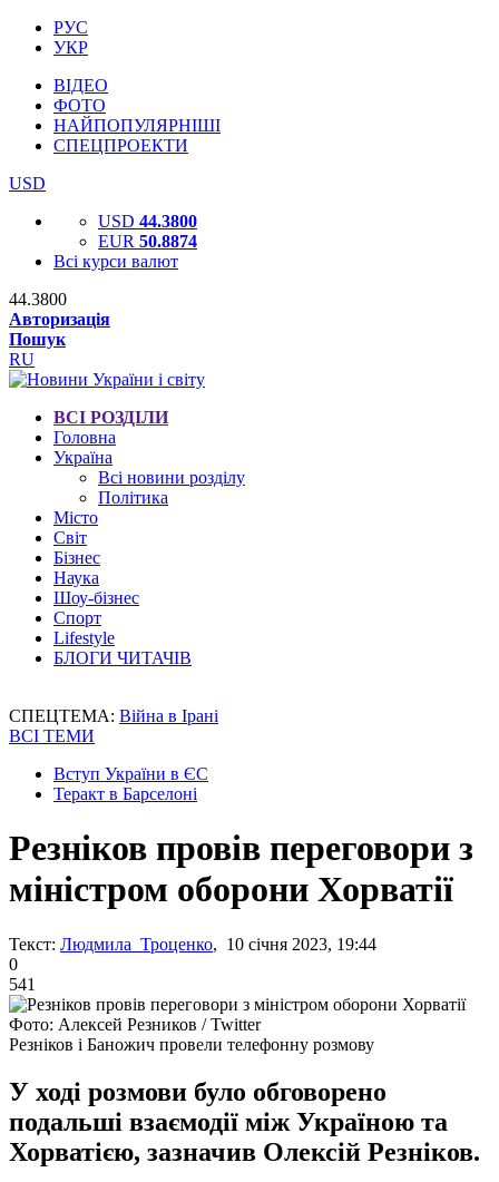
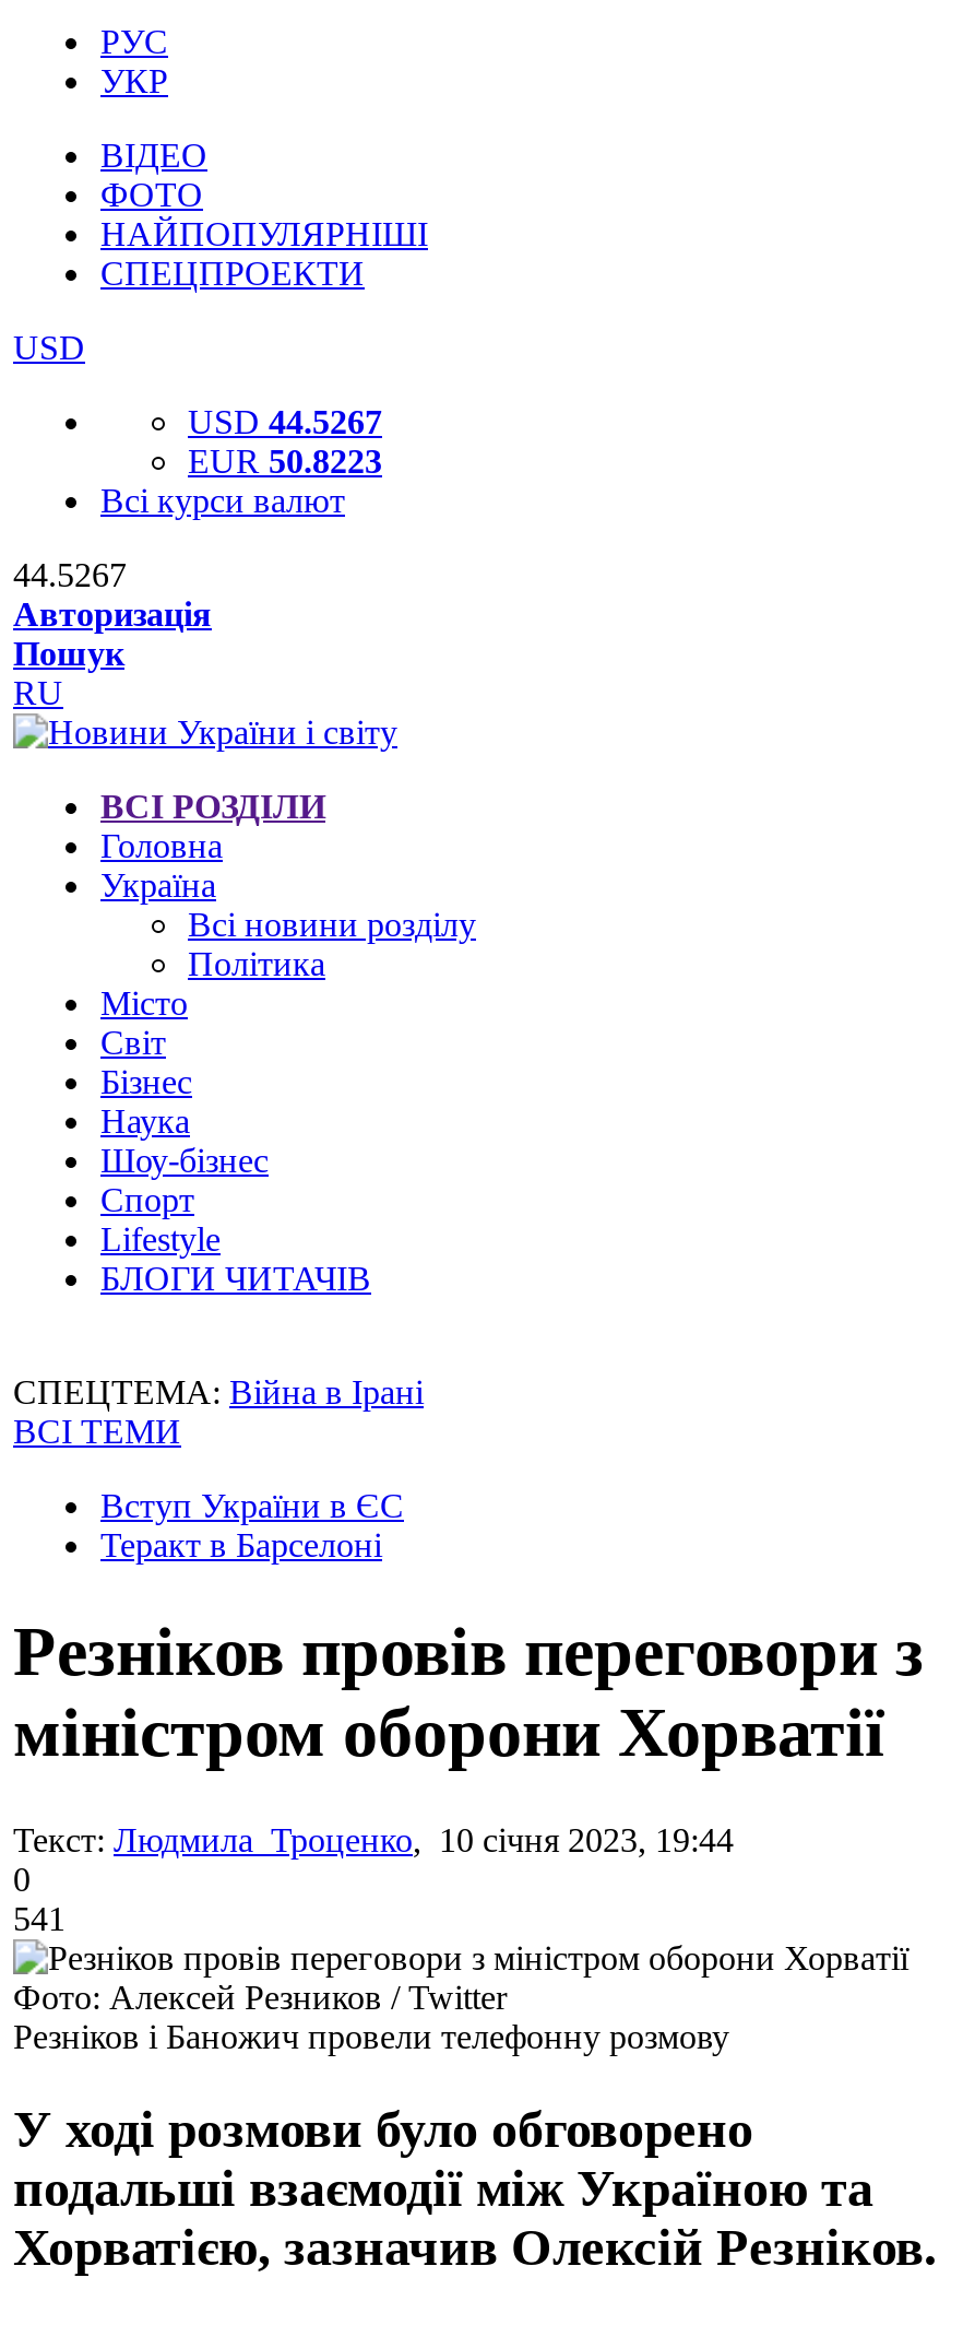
[98,212,197,231] USD 44.3800 -> [188,403,382,440] USD 44.5267
[98,232,197,251] EUR 50.8874 -> [188,442,382,480] EUR 50.8223
[9,290,67,309] 44.3800 -> [13,556,127,593] 44.5267

